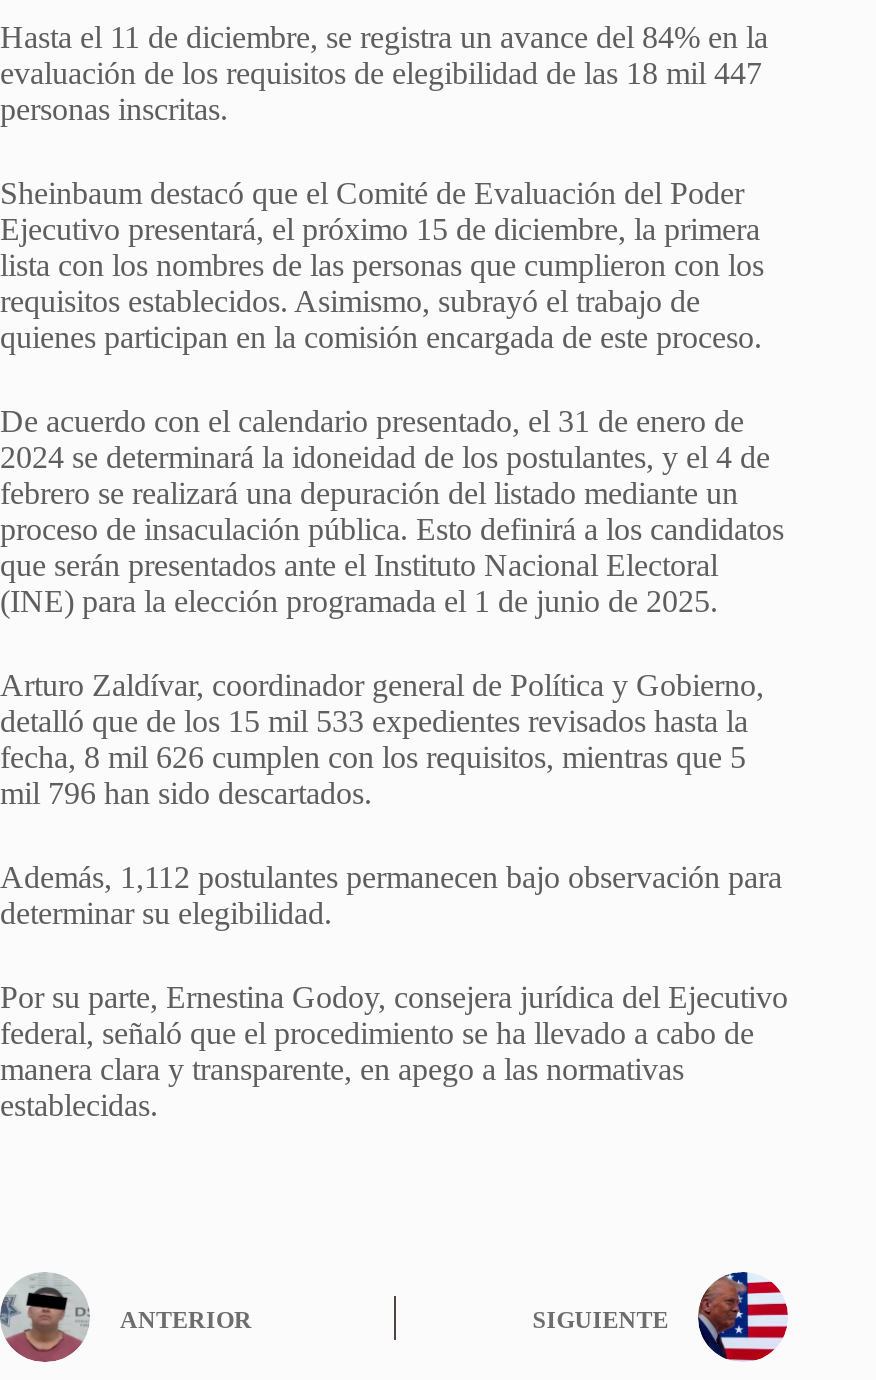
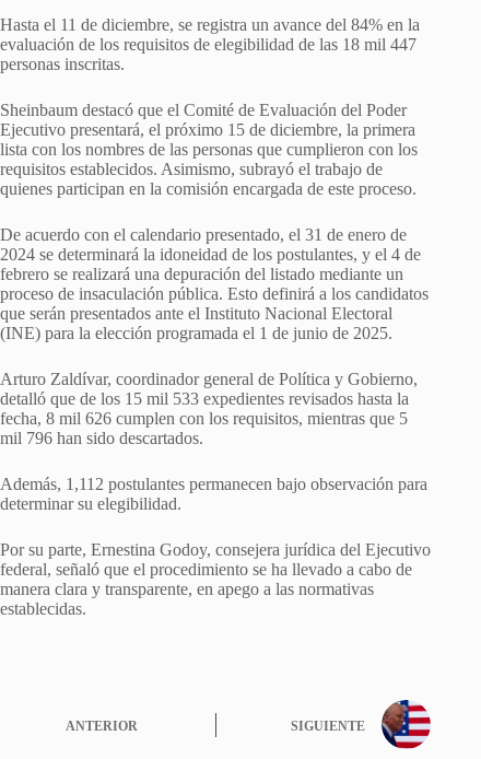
[6,1270,92,1364] [image] -> none

